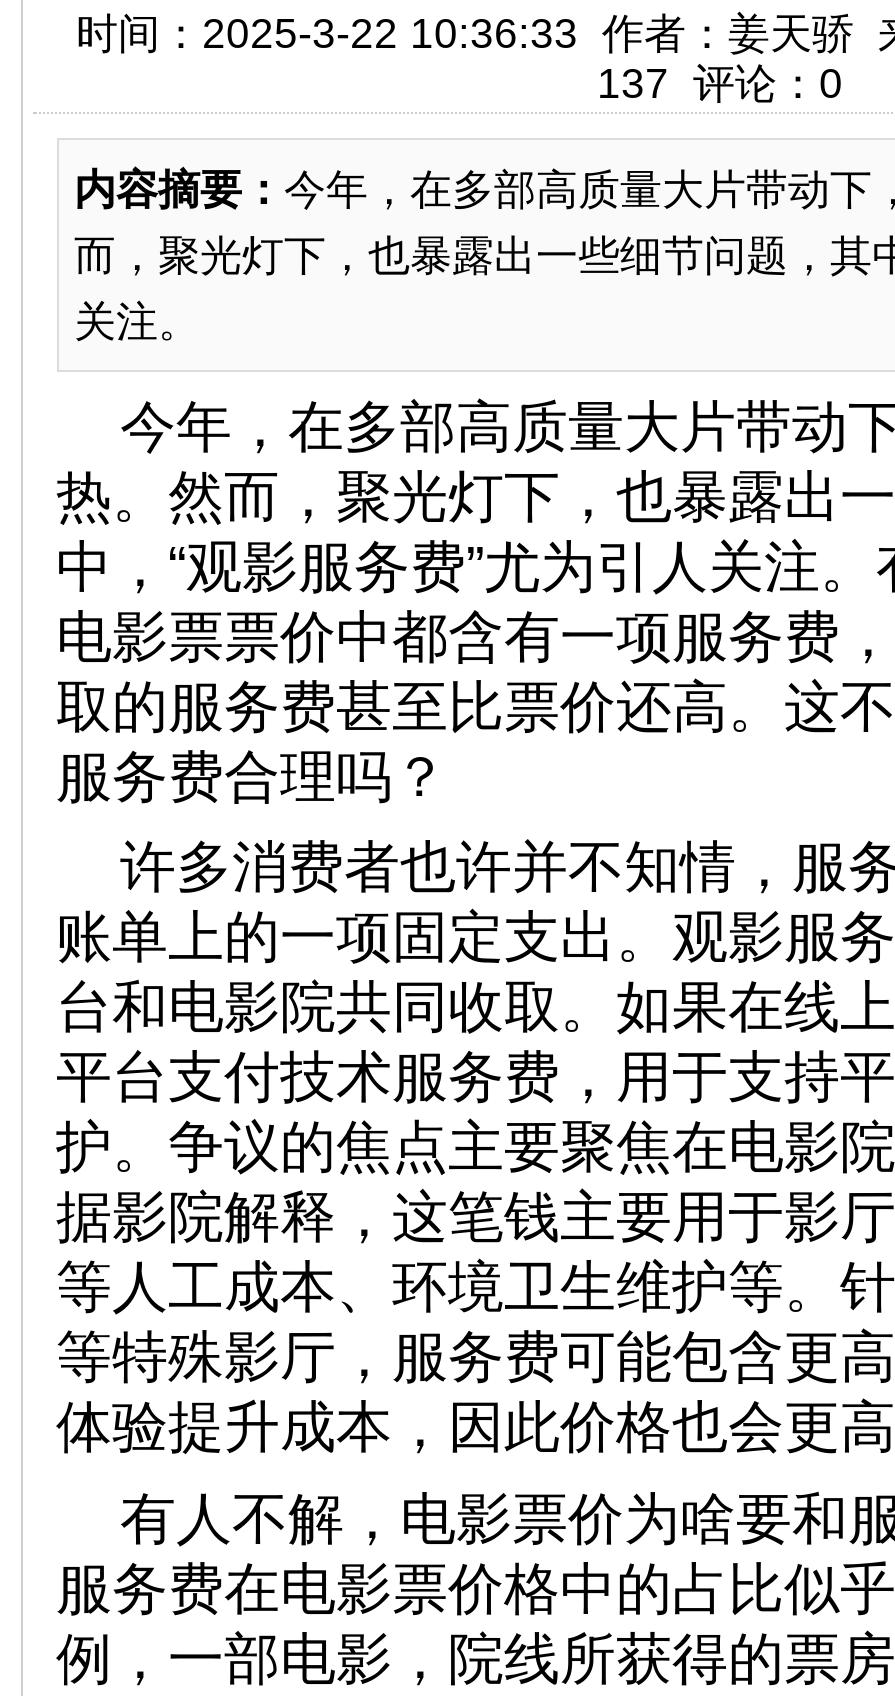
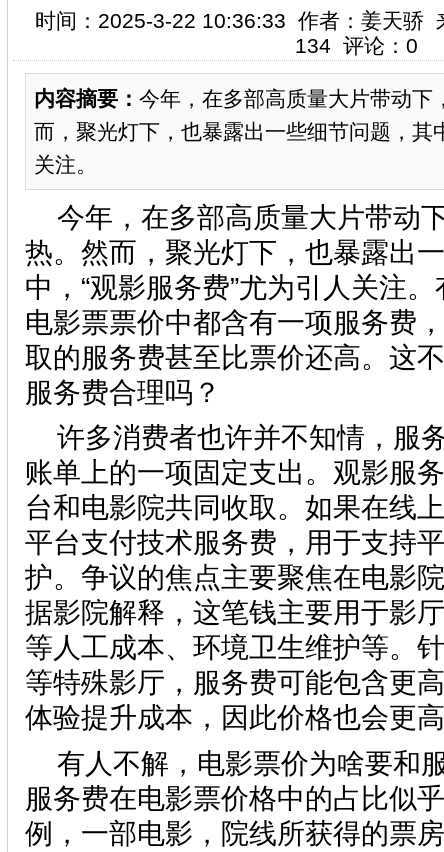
[597,60,843,106] 137评论：0 -> [295,34,418,57] 134评论：0

